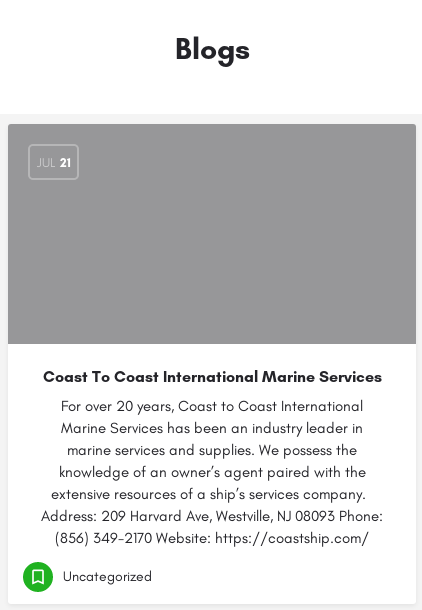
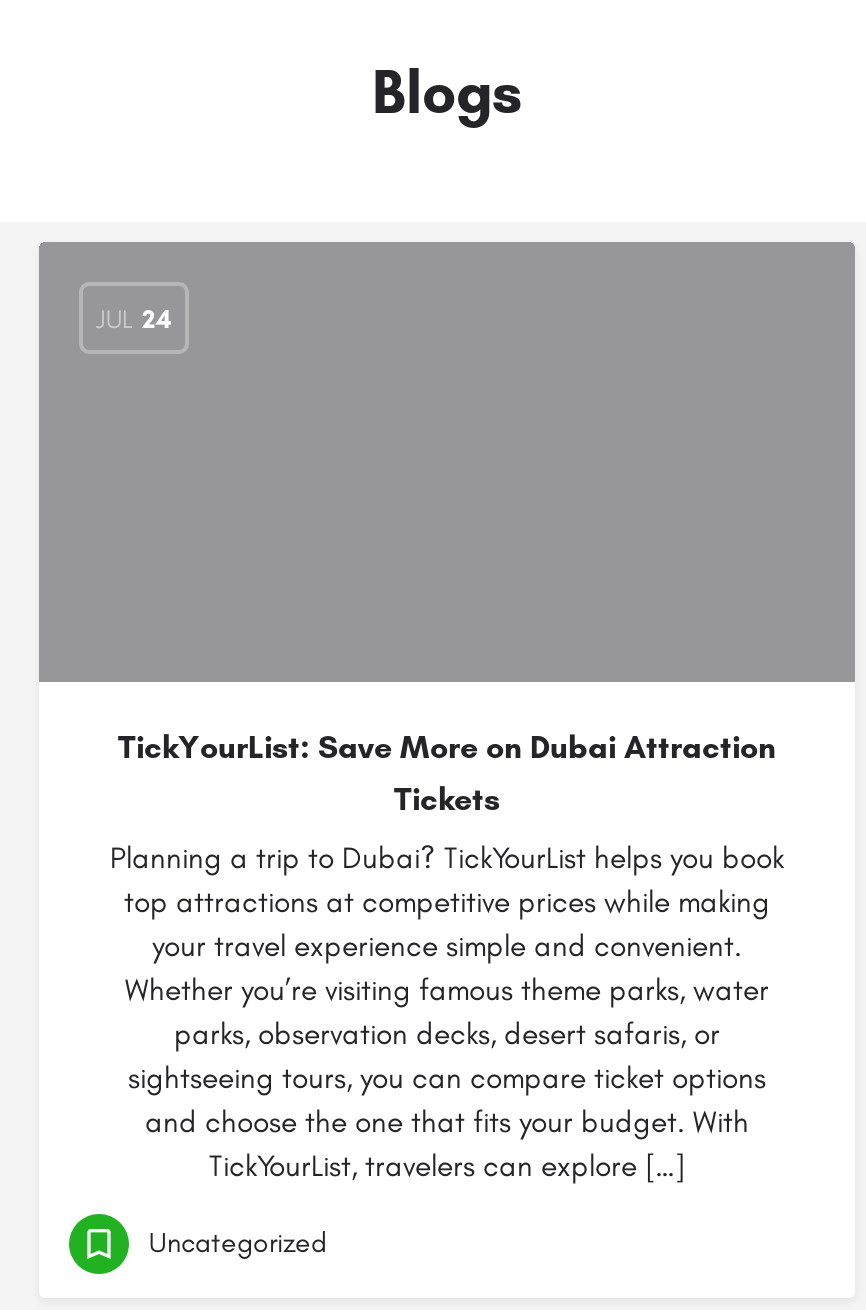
[36,154,70,169] JUL 21 -> [96,303,172,333] JUL 24
[42,367,381,386] Coast To Coast International Marine Services -> [118,728,776,818] TickYourList: Save More on Dubai Attraction | Tickets
[41,397,383,547] For over 20 years, Coast to Coast International | Marine Services has been an industry leader in | marine services and supplies. We possess the | knowledge of an owner’s agent paired with the | extensive resources of a ship’s services company. | Address: 209 Harvard Ave, Westville, NJ 08093 Phone: | (856) 349-2170 Website: https://coastship.com/ -> [110,840,784,1184] Planning a trip to Dubai? TickYourList helps you book | top attractions at competitive prices while making | your travel experience simple and convenient. | Whether you’re visiting famous theme parks, water | parks, observation decks, desert safaris, or | sightseeing tours, you can compare ticket options | and choose the one that fits your budget. With | TickYourList, travelers can explore […]

